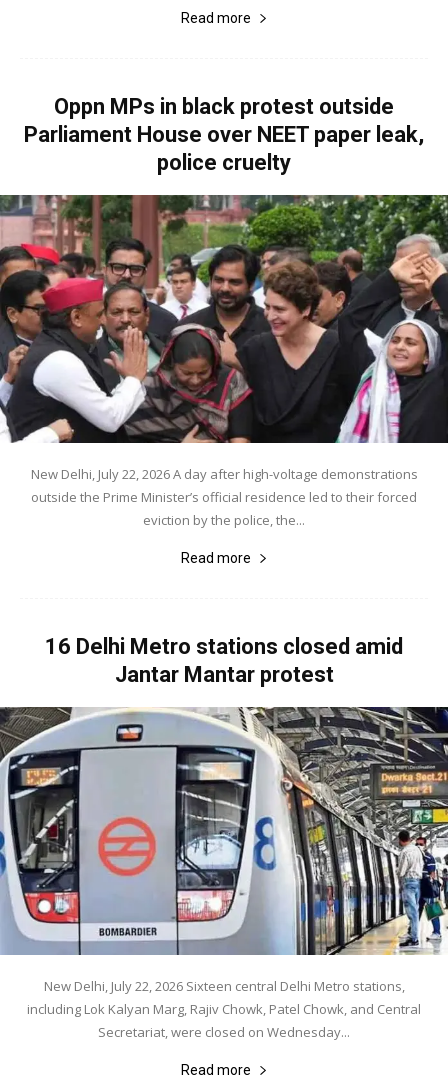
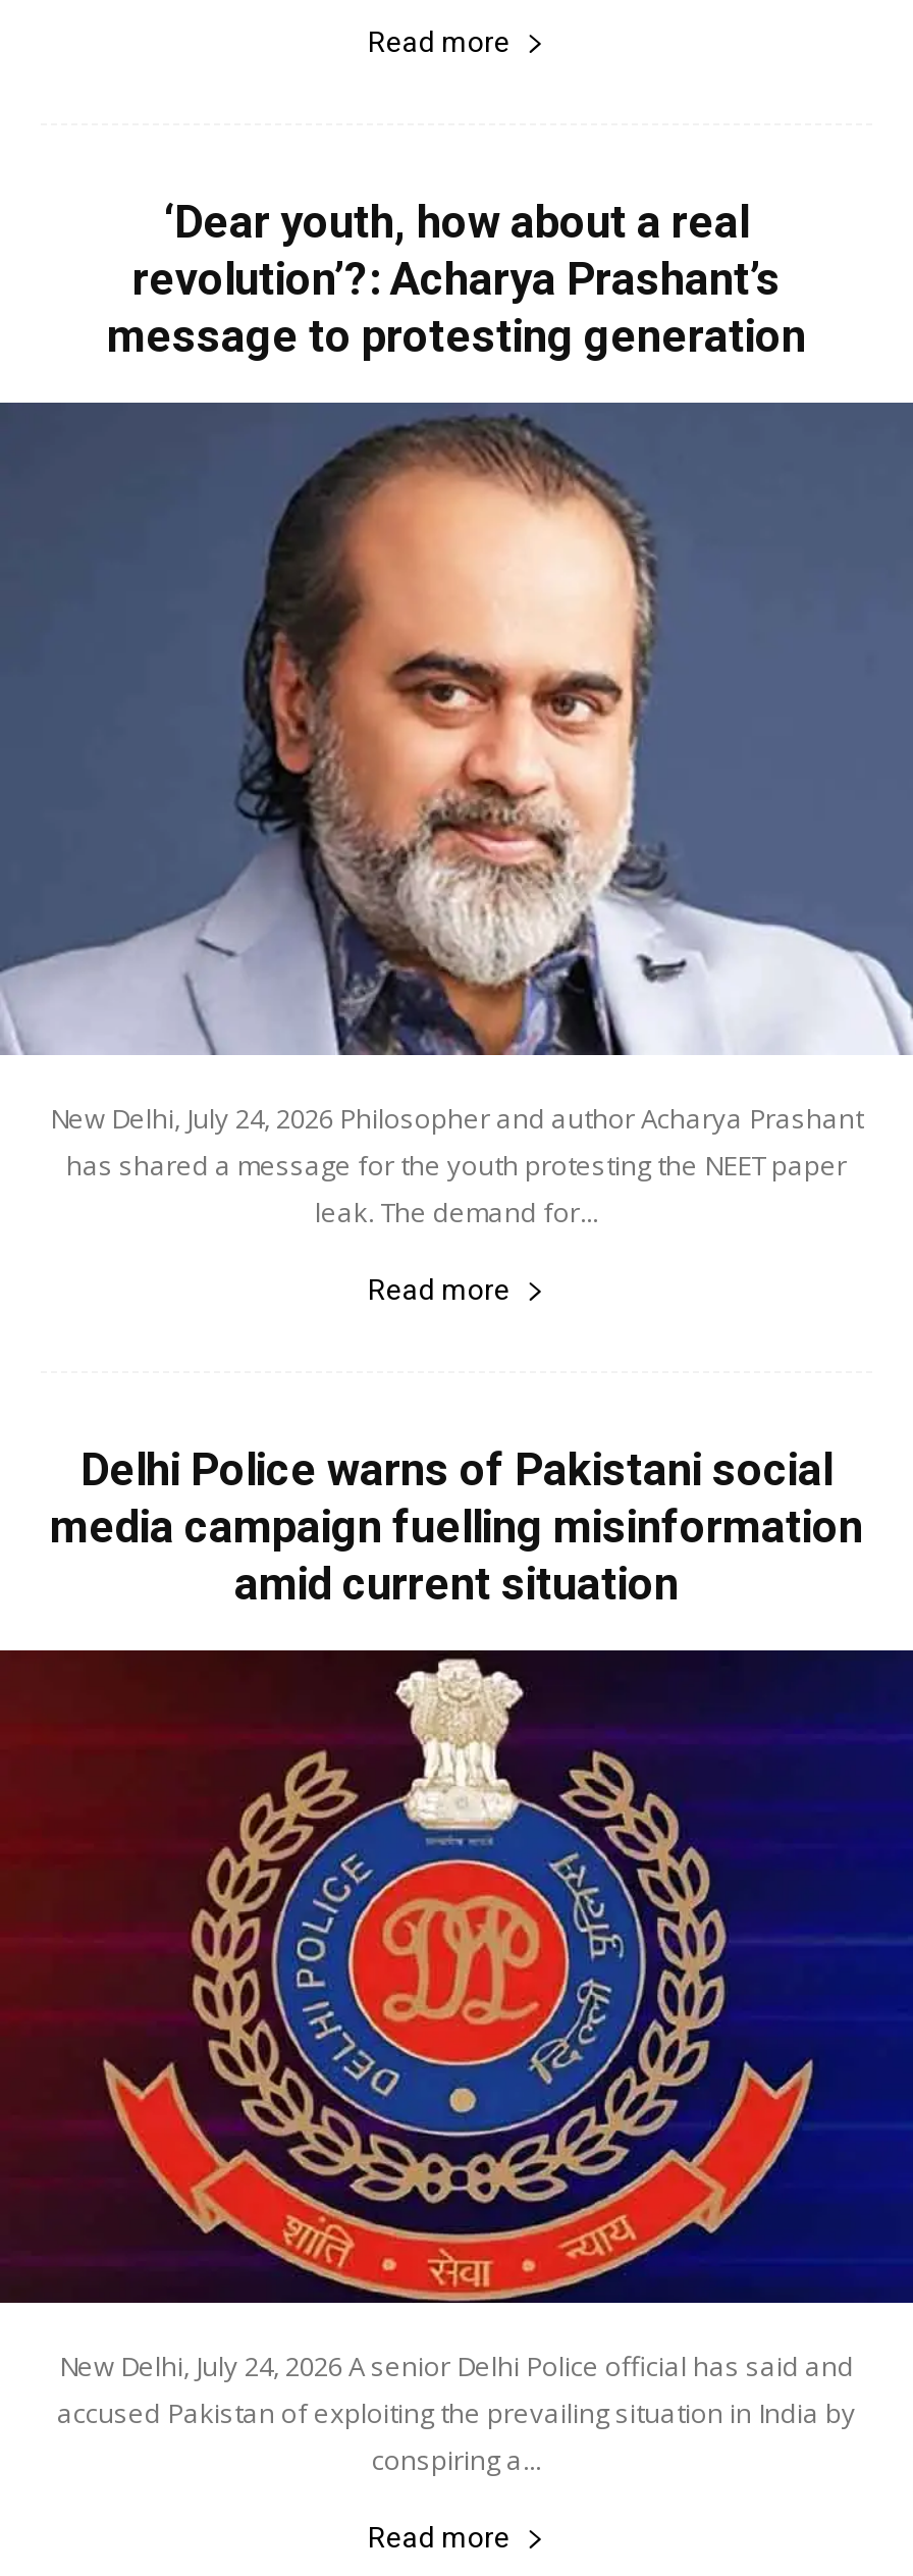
[24,94,424,175] Oppn MPs in black protest outside | Parliament House over NEET paper leak, | police cruelty -> [107,197,806,362] ‘Dear youth, how about a real | revolution’?: Acharya Prashant’s | message to protesting generation
[3,194,445,529] [image] | New Delhi, July 22, 2026 A day after high-voltage demonstrations | outside the Prime Minister’s official residence led to their forced | eviction by the police, the... -> [6,403,907,1231] [image] | New Delhi, July 24, 2026 Philosopher and author Acharya Prashant | has shared a message for the youth protesting the NEET paper | leak. The demand for...
[45,634,403,687] 16 Delhi Metro stations closed amid | Jantar Mantar protest -> [50,1445,863,1610] Delhi Police warns of Pakistani social | media campaign fuelling misinformation | amid current situation
[3,706,445,1041] [image] | New Delhi, July 22, 2026 Sixteen central Delhi Metro stations, | including Lok Kalyan Marg, Rajiv Chowk, Patel Chowk, and Central | Secretariat, were closed on Wednesday... -> [6,1648,907,2478] [image] | New Delhi, July 24, 2026 A senior Delhi Police official has said and | accused Pakistan of exploiting the prevailing situation in India by | conspiring a...

